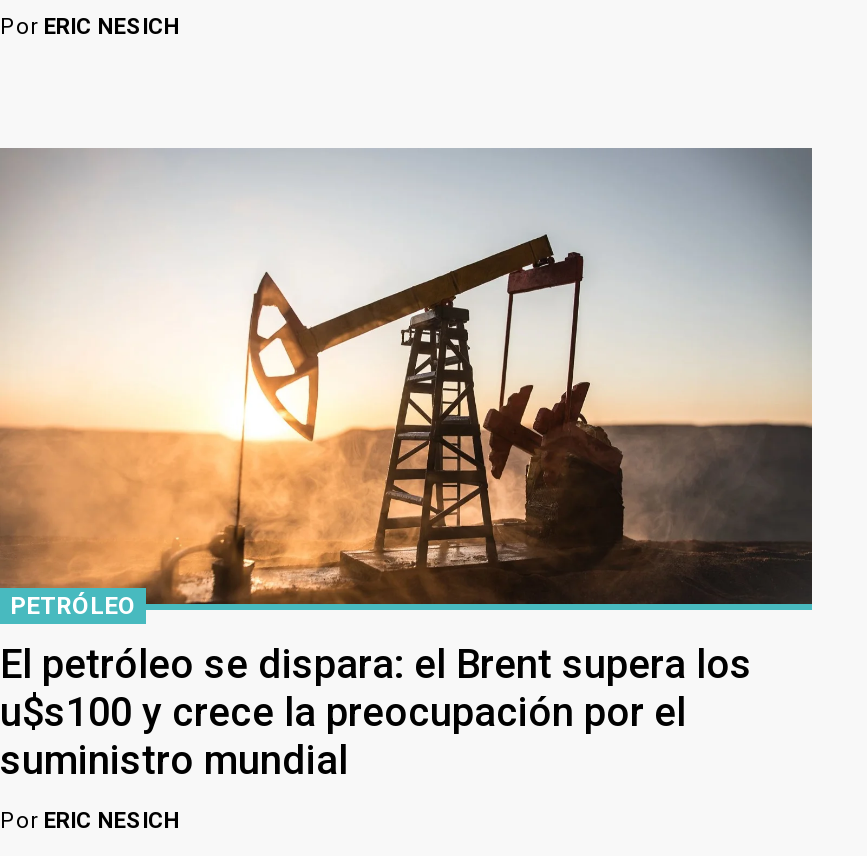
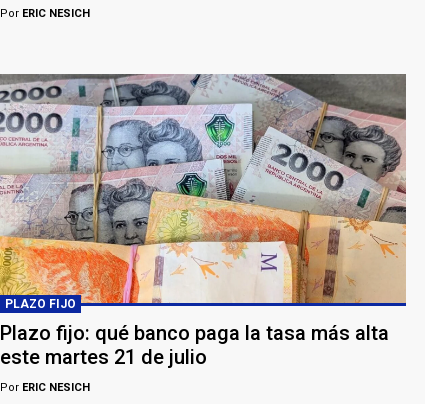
[0,148,814,784] [image] | PETRÓLEO | El petróleo se dispara: el Brent supera los | u$s100 y crece la preocupación por el | suministro mundial -> [0,73,407,369] [image] | PLAZO FIJO | Plazo fijo: qué banco paga la tasa más alta | este martes 21 de julio

